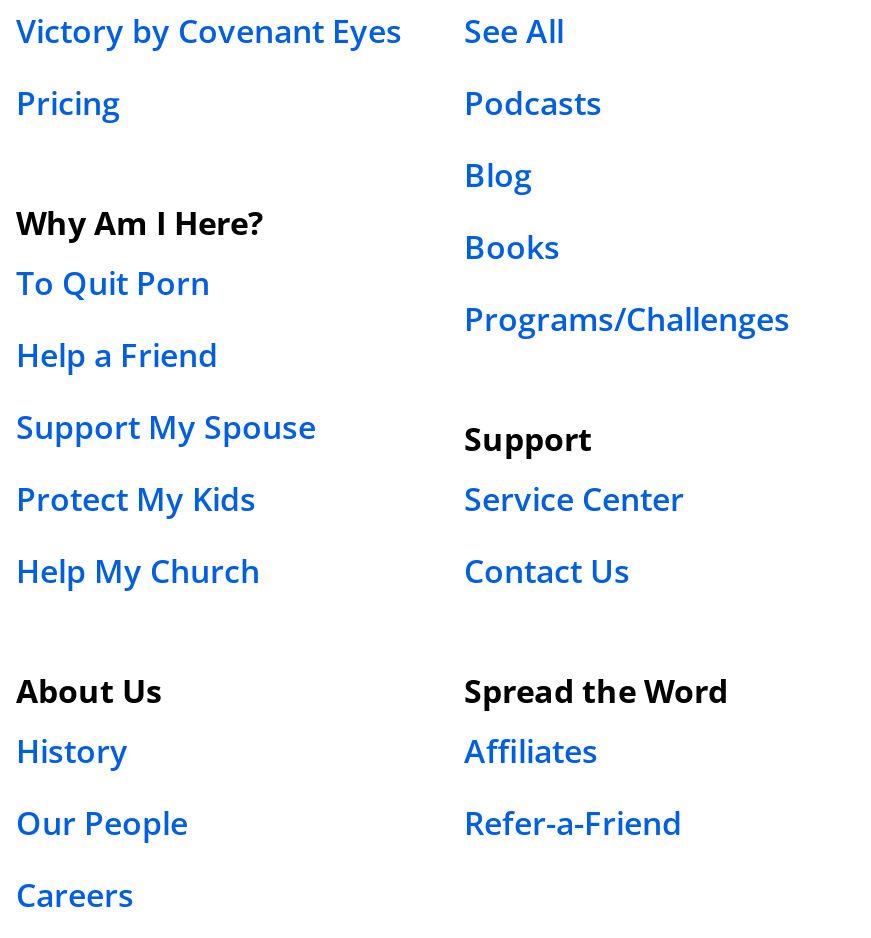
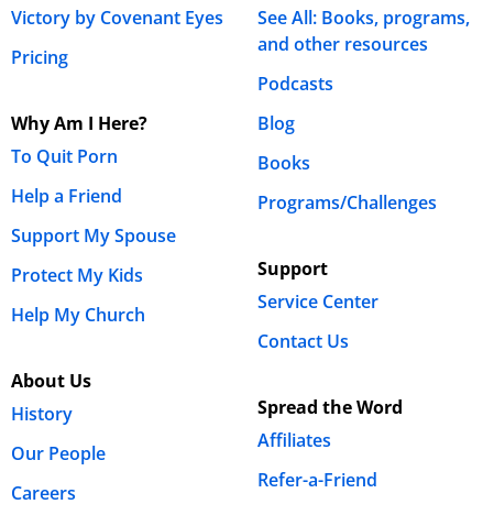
[464,10,564,54] See All -> [257,6,470,56] See All: Books, programs, | and other resources
moved [464,82,790,846] -> [257,72,437,492]: Podcasts | Blog | Books | ... | Affiliates | Refer-a-Friend

